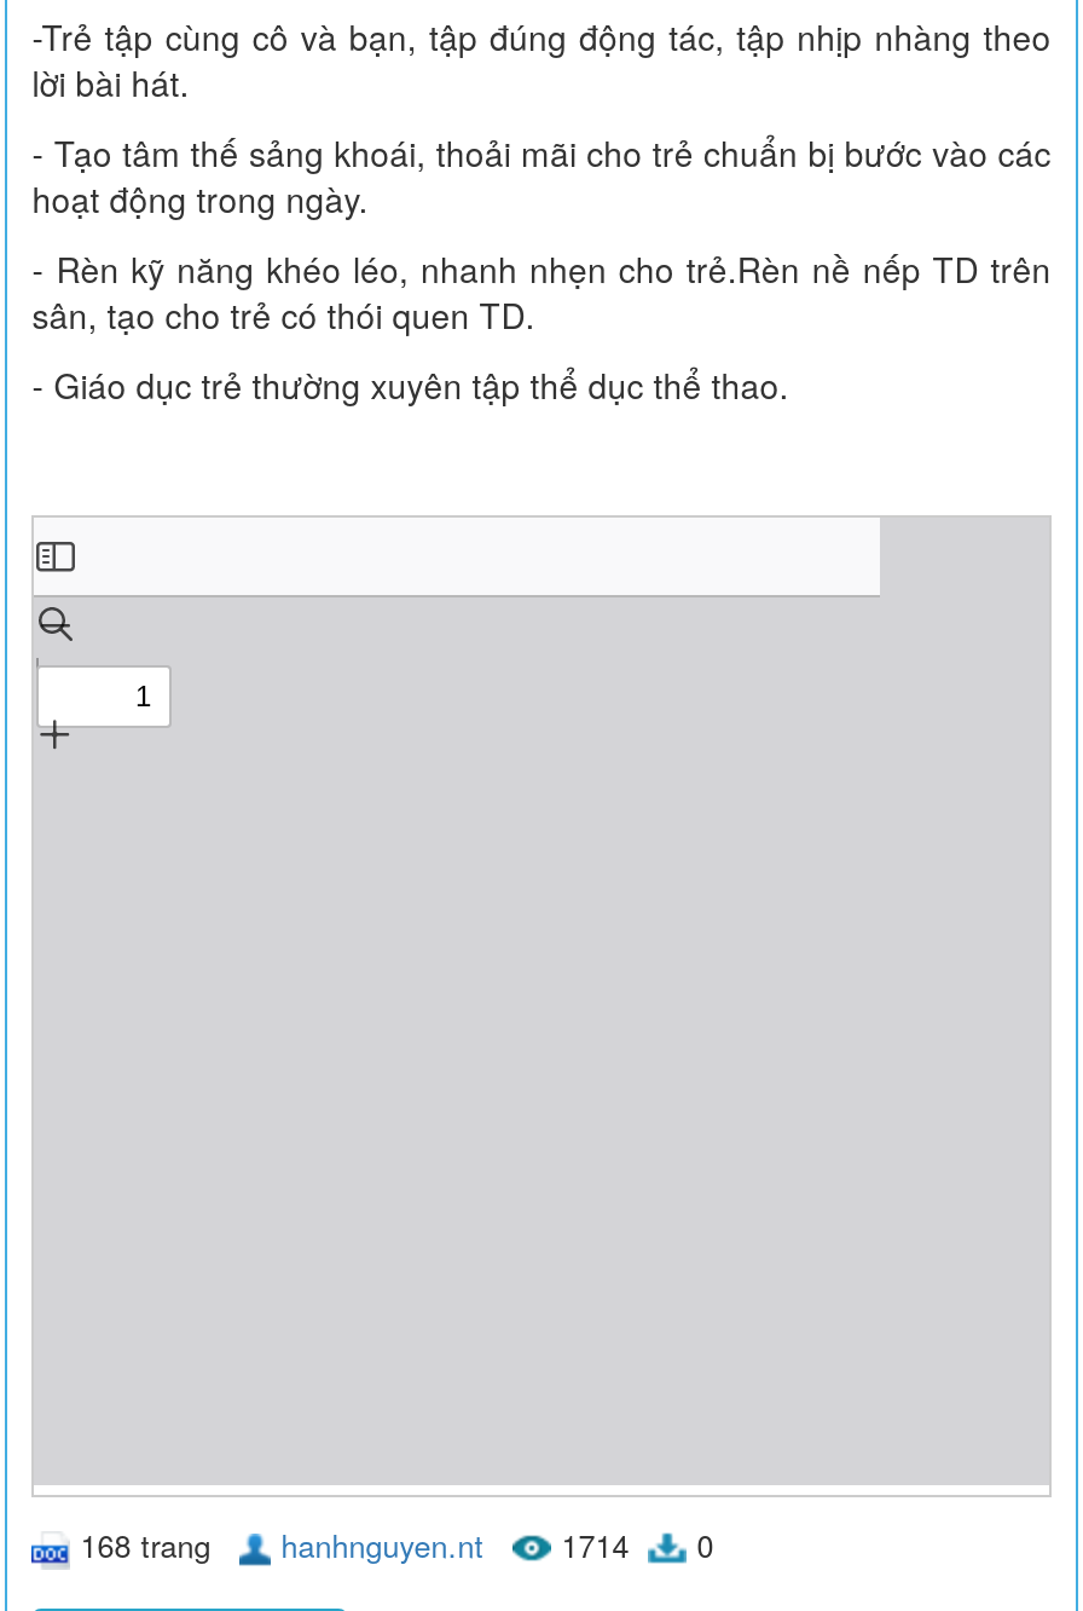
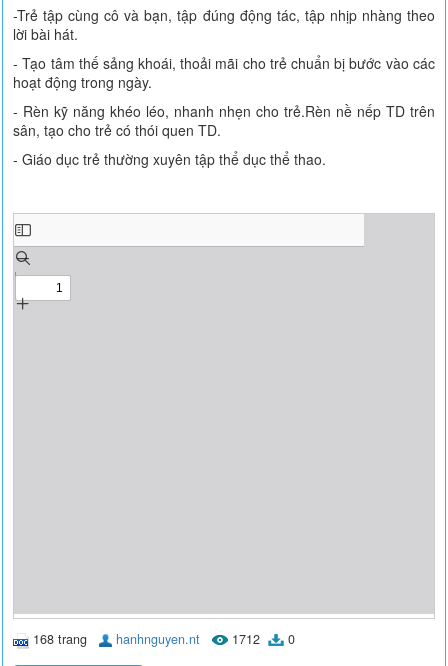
[80,1524,714,1567] 168 trang hanhnguyen.nt 1714 0 -> [33,630,295,648] 168 trang hanhnguyen.nt 1712 0

